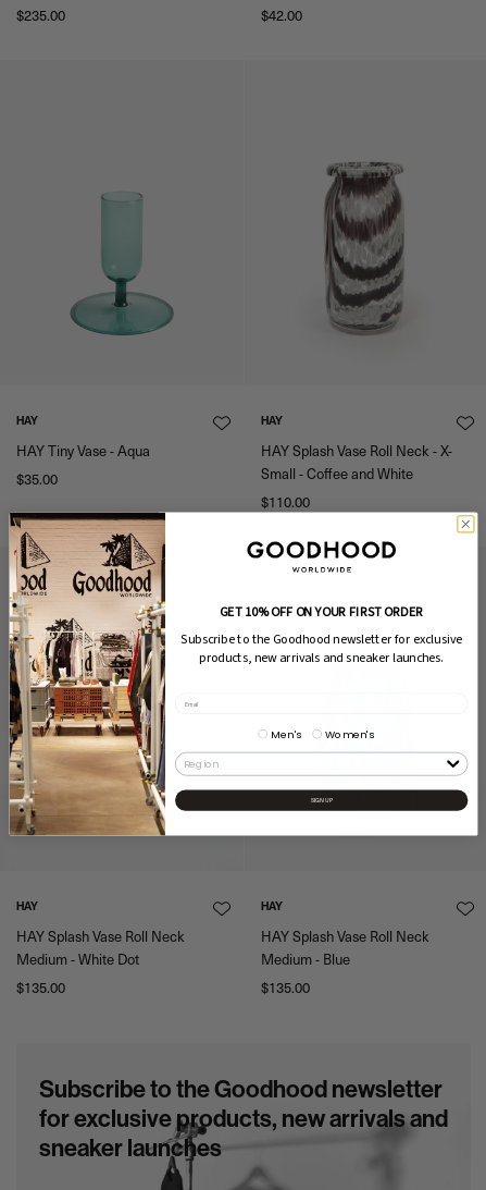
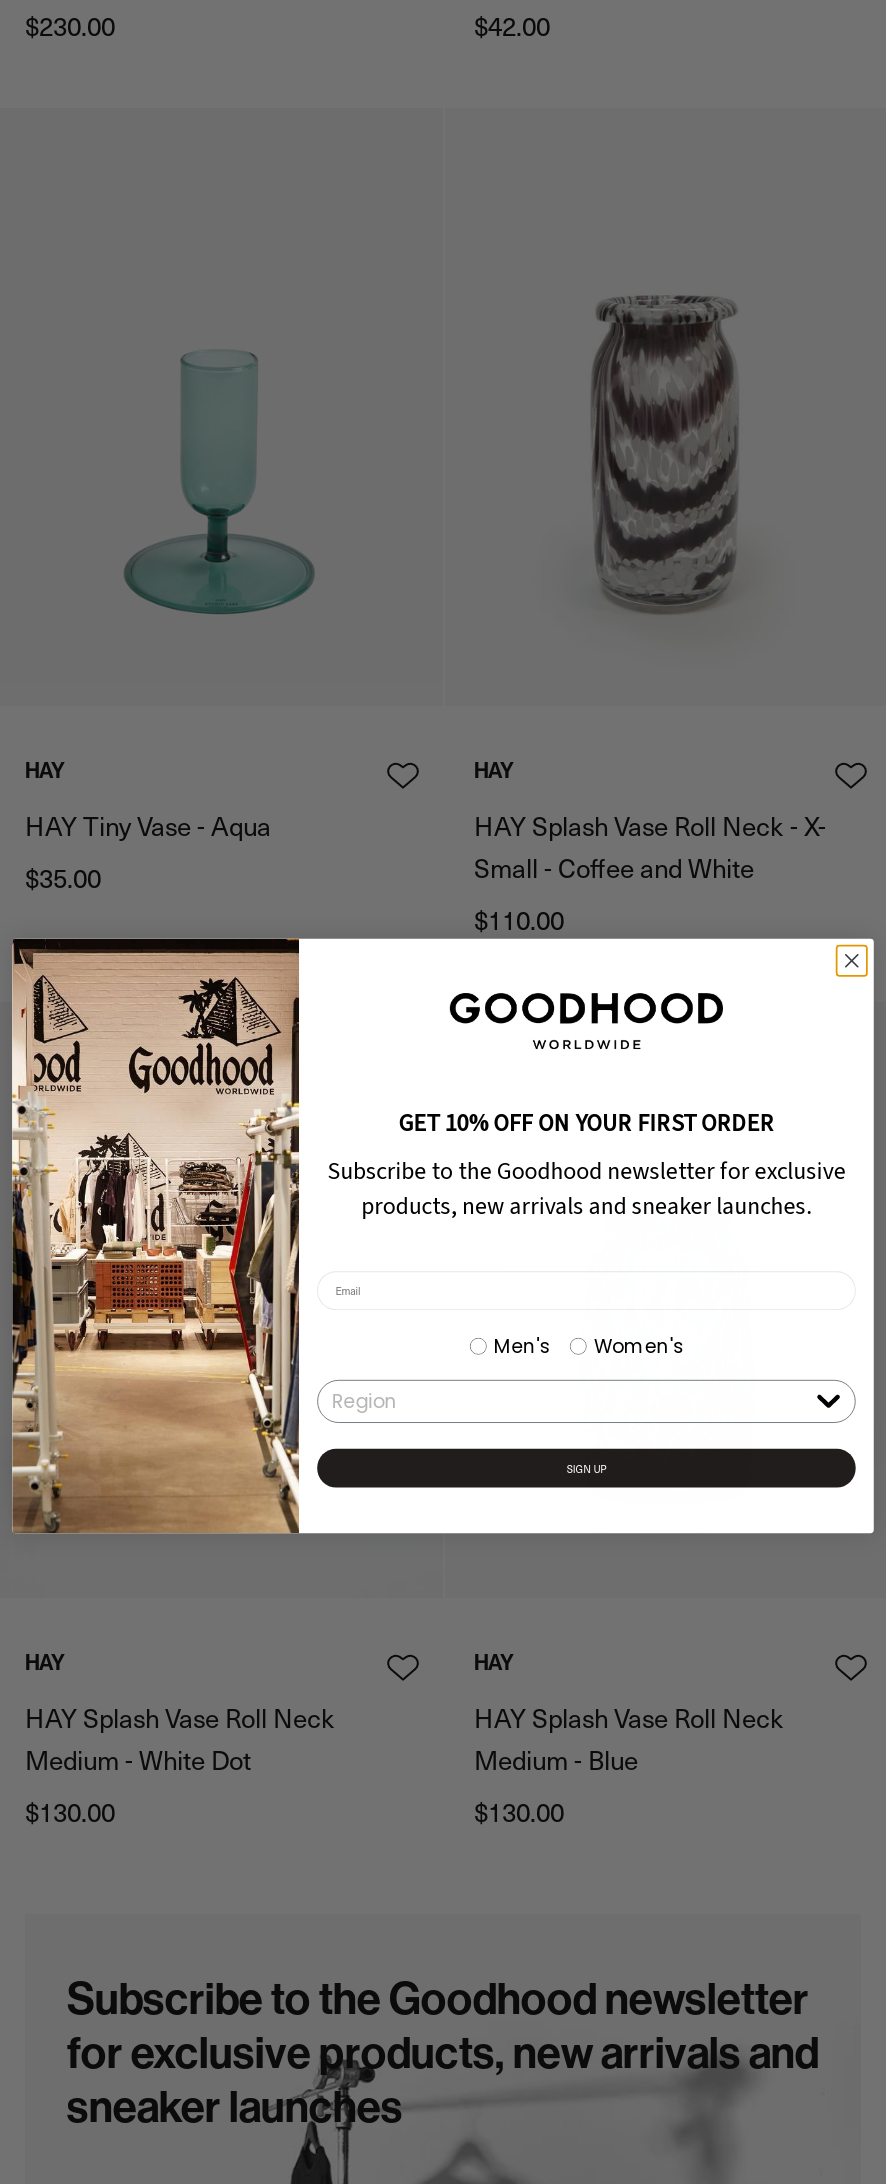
[16,6,65,26] $235.00 -> [25,9,115,45] $230.00
[16,978,65,998] $135.00 -> [25,1795,115,1831] $130.00
[260,978,309,998] $135.00 -> [474,1795,564,1831] $130.00

